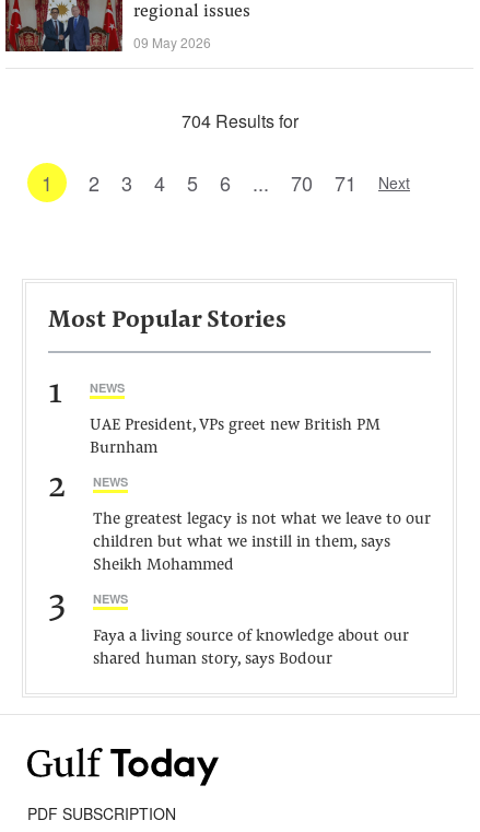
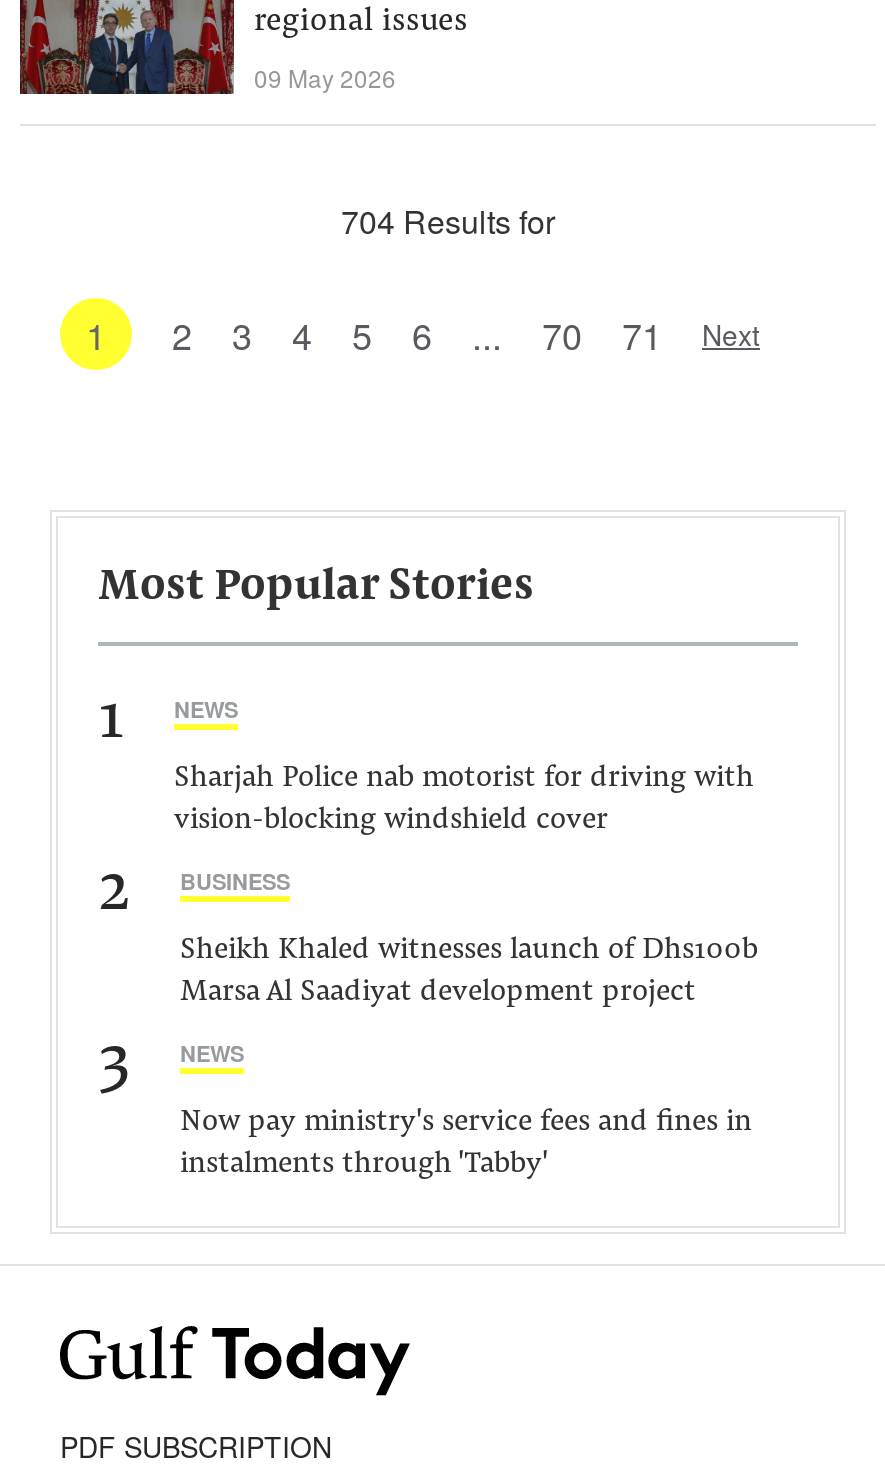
[90,418,381,457] UAE President, VPs greet new British PM | Burnham -> [174,764,754,836] Sharjah Police nab motorist for driving with | vision-blocking windshield cover
[93,473,128,490] NEWS -> [180,866,290,896] BUSINESS
[93,512,431,574] The greatest legacy is not what we leave to our | children but what we instill in them, says | Sheikh Mohammed -> [180,936,758,1008] Sheikh Khaled witnesses launch of Dhs100b | Marsa Al Saadiyat development project
[93,629,409,668] Faya a living source of knowledge about our | shared human story, says Bodour -> [180,1108,752,1180] Now pay ministry's service fees and fines in | instalments through 'Tabby'

